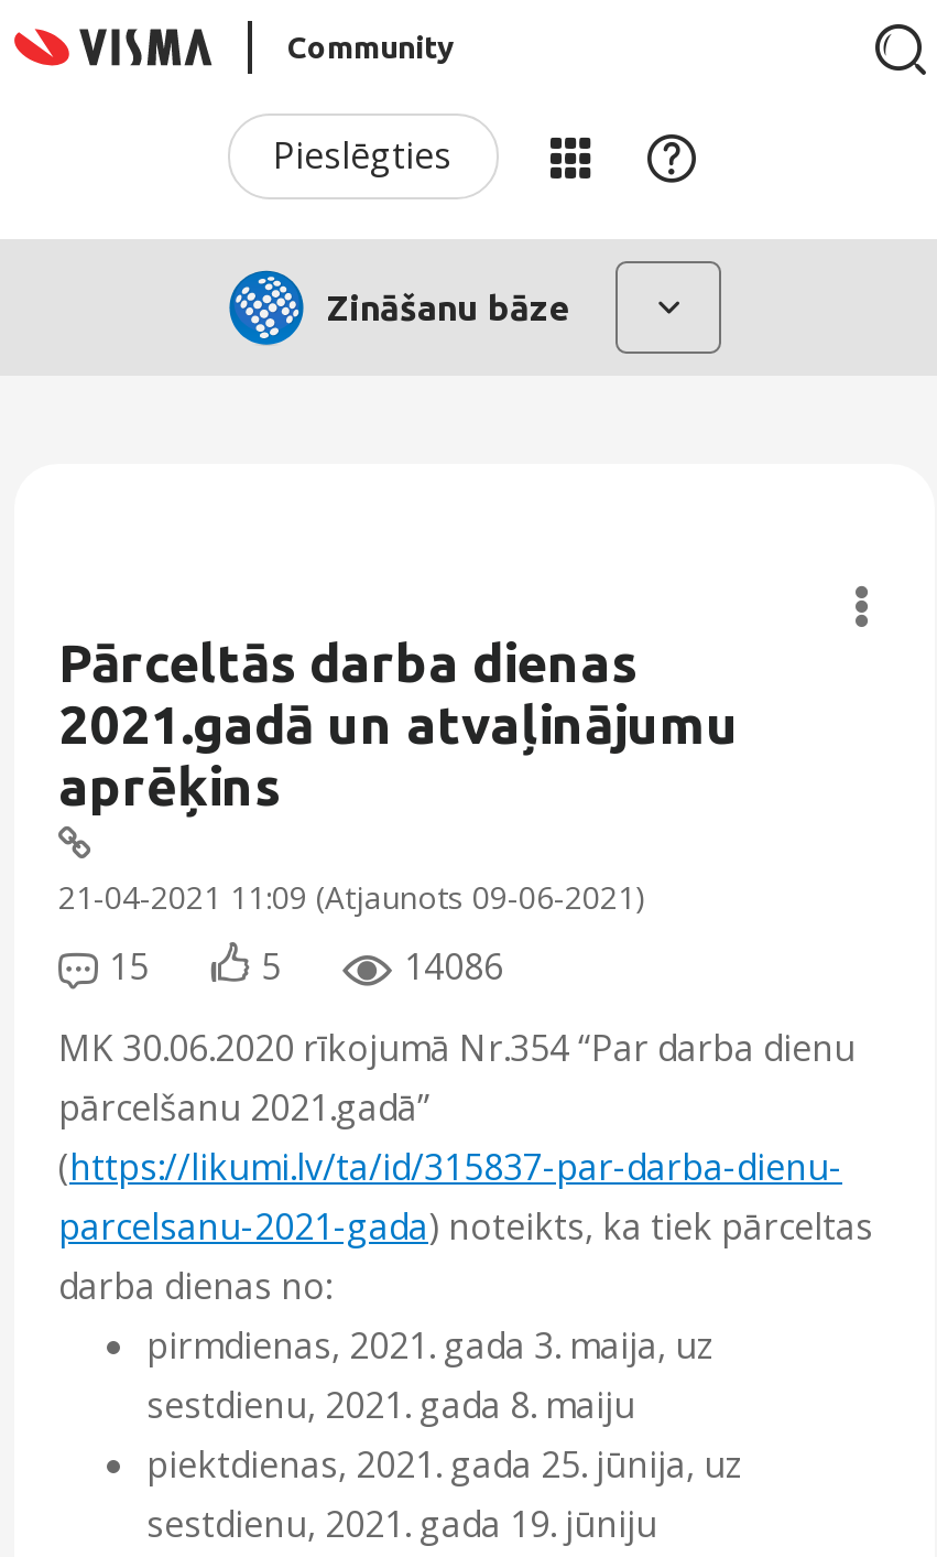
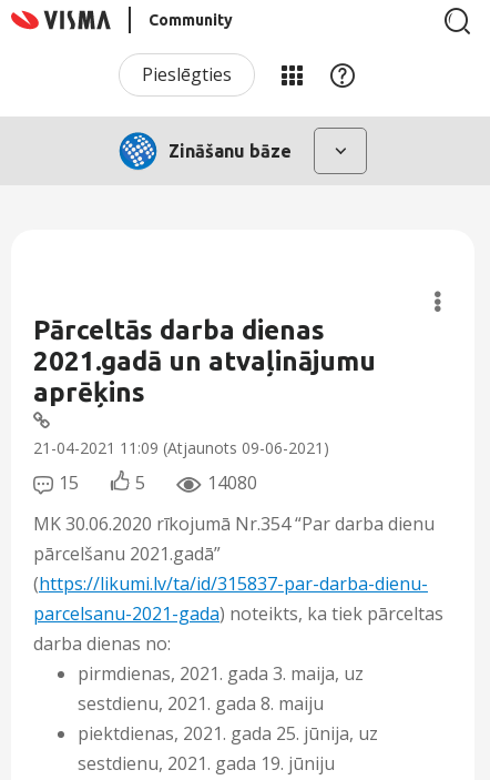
[404,943,512,991] 14086 -> [207,471,262,495] 14080

